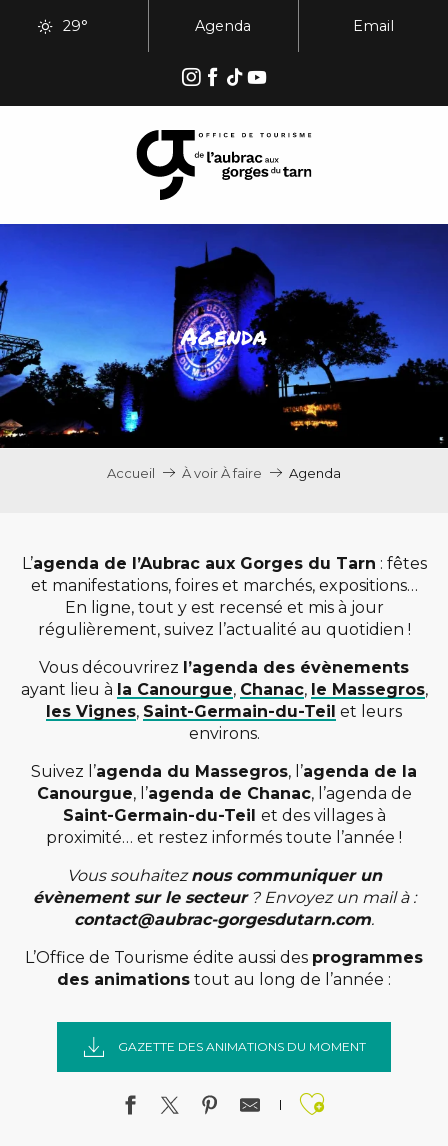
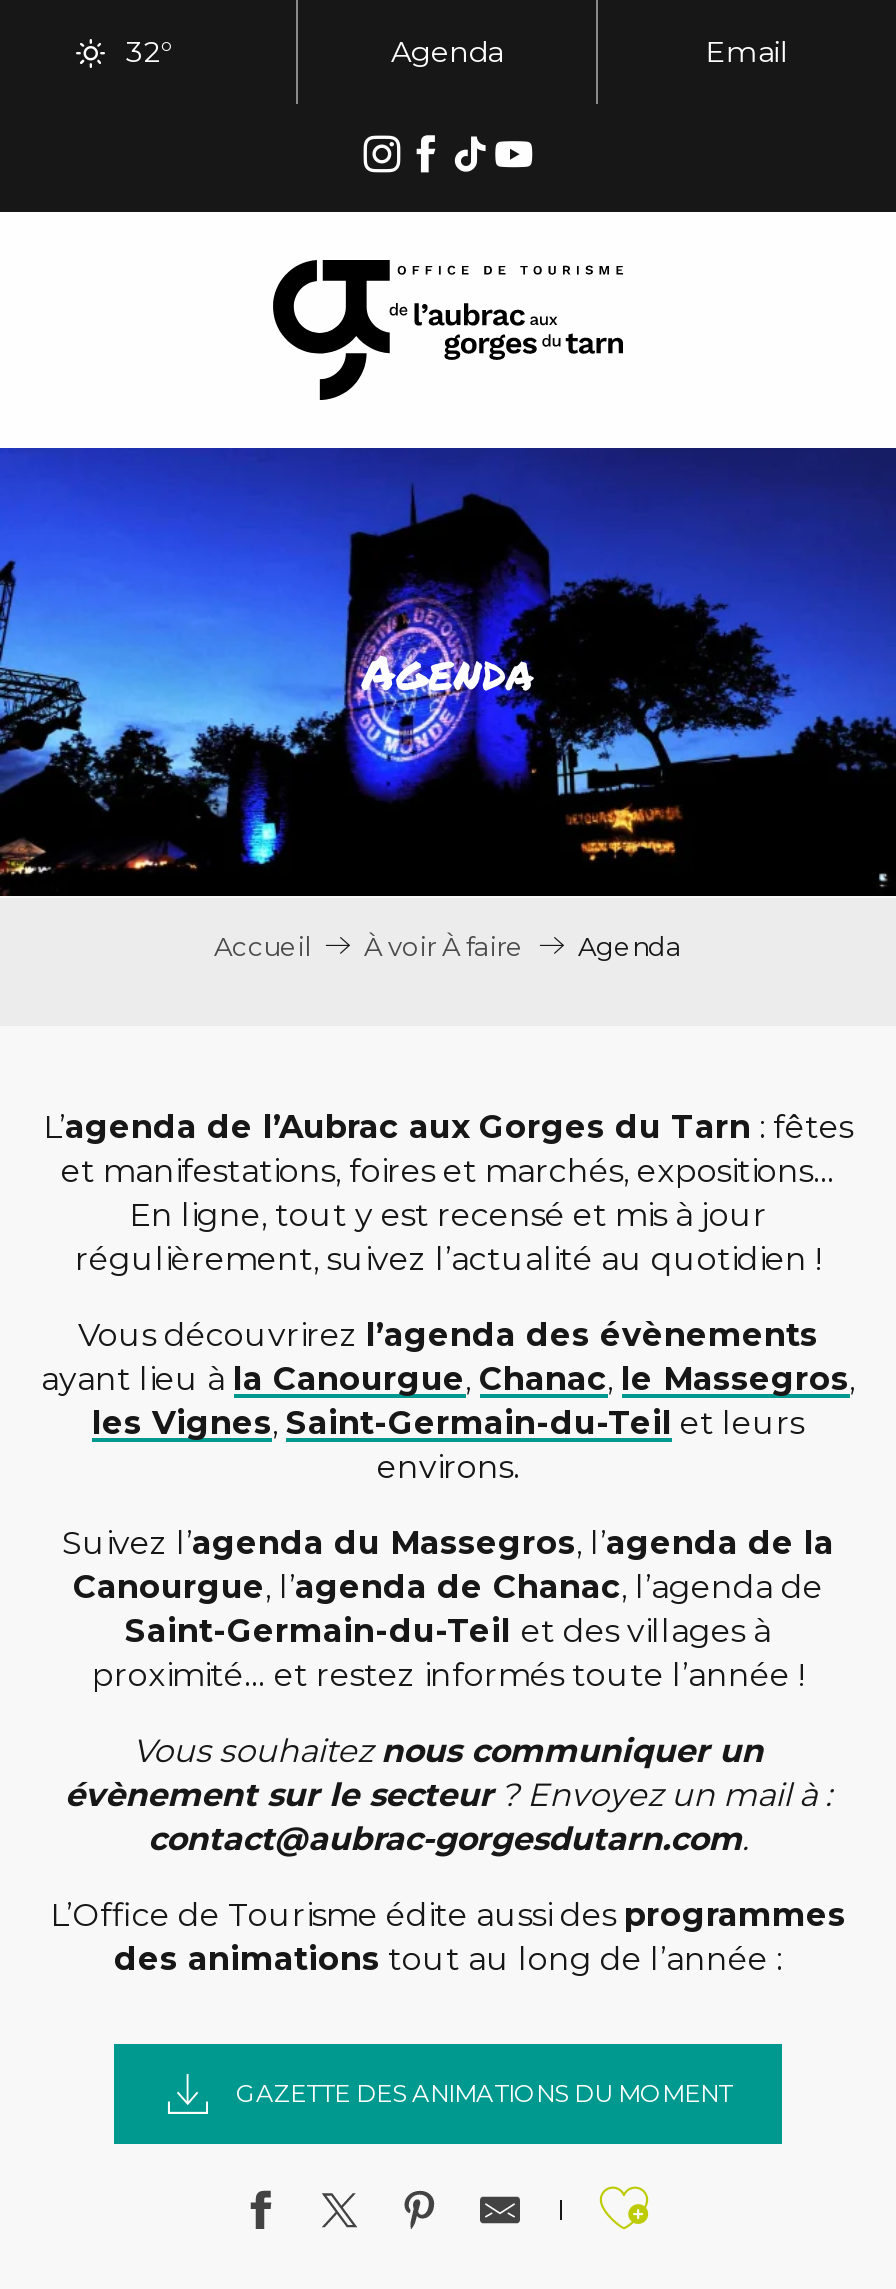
[63,17,88,35] 29° -> [126,34,174,70] 32°

